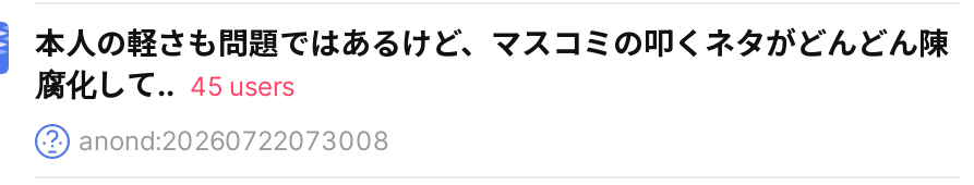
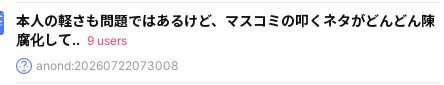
[35,65,294,102] 腐化して.. 45 users -> [16,31,127,48] 腐化して.. 9 users

